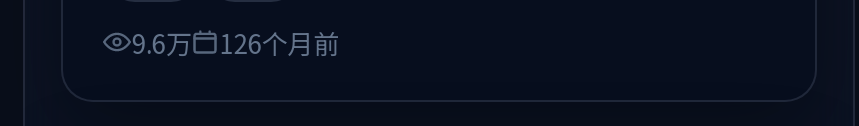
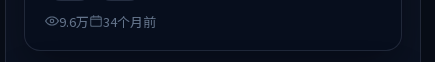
[132,24,340,62] 9.6万 126个月前 -> [59,12,156,31] 9.6万 34个月前

